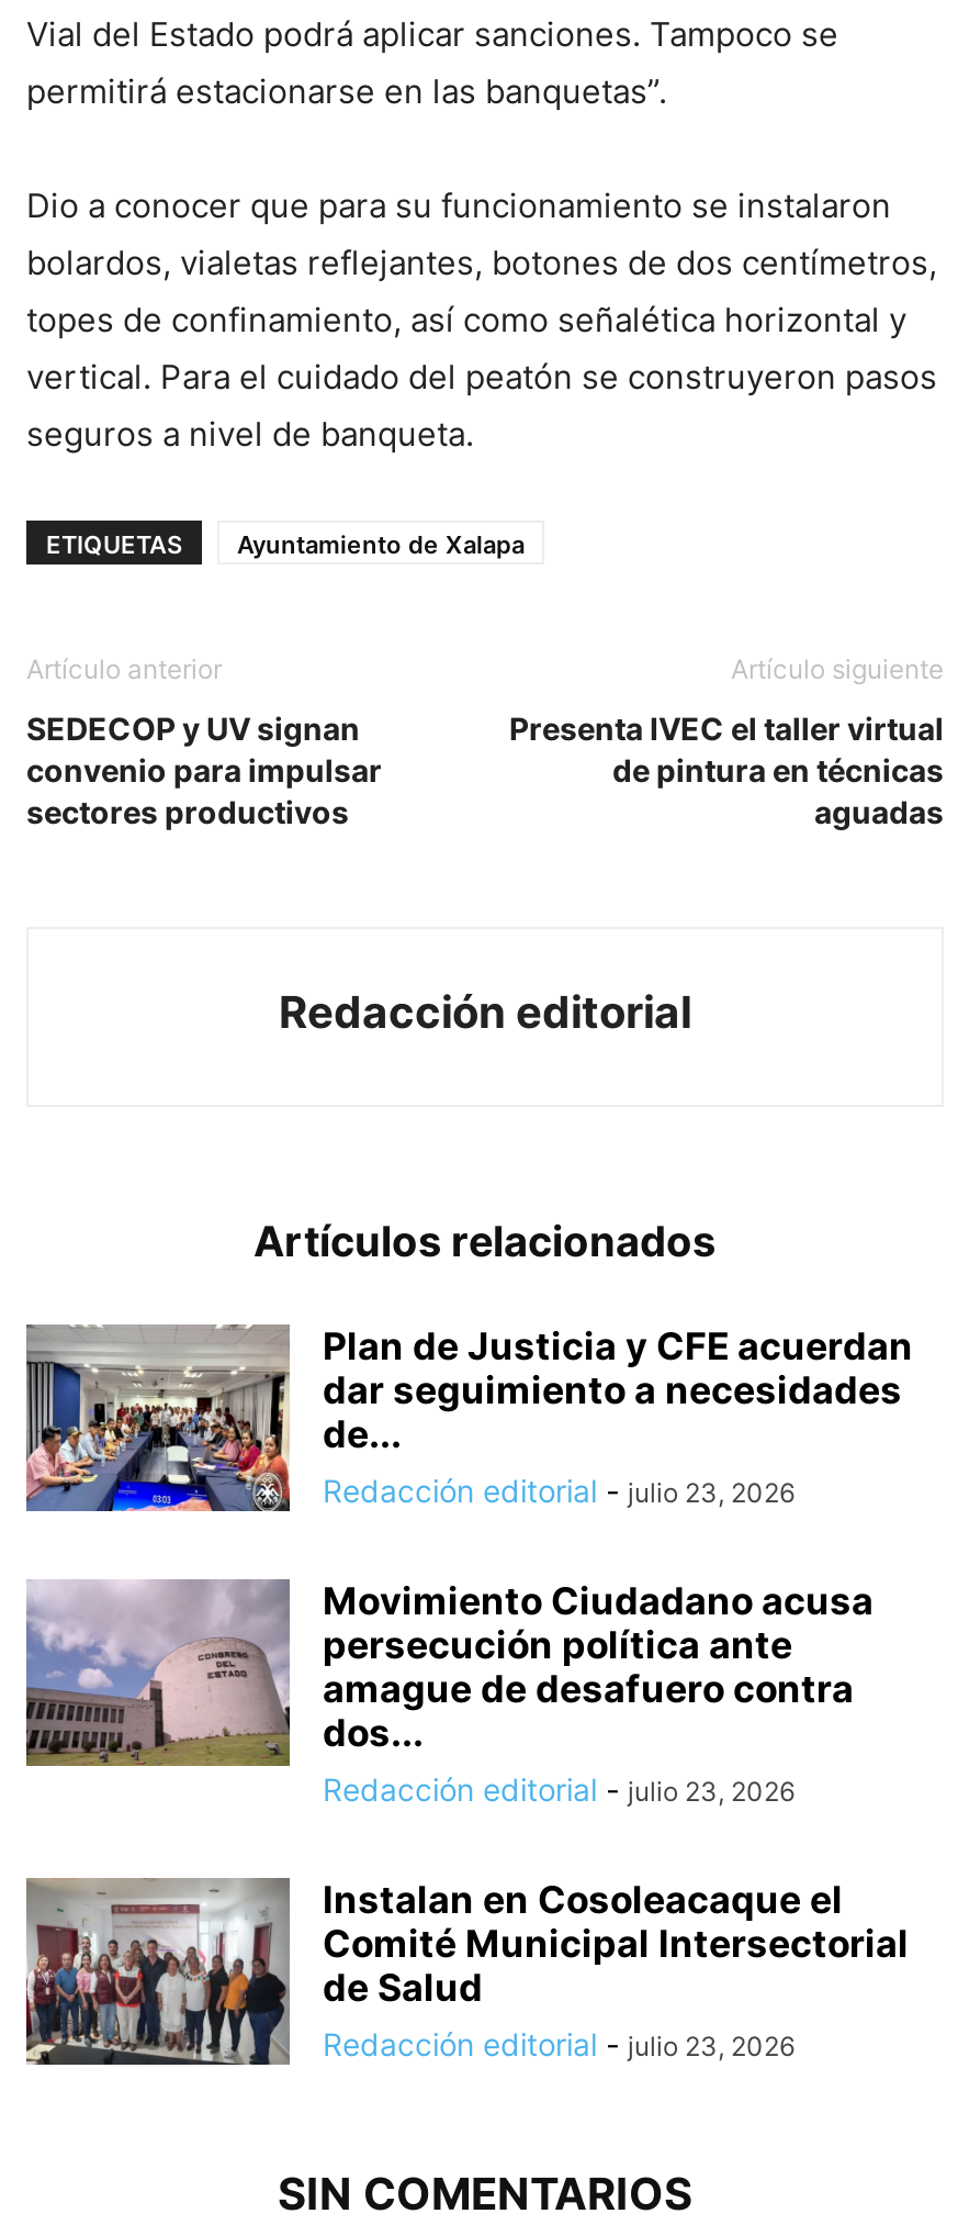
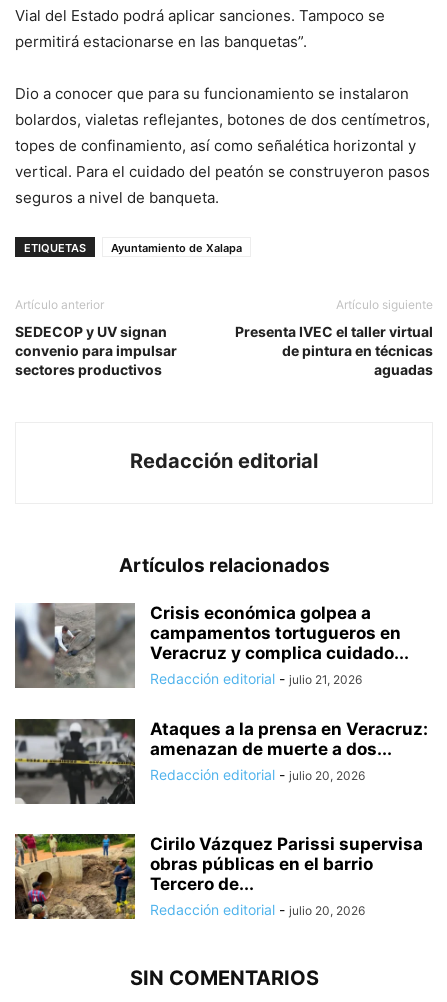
[24,1322,913,1513] [image] | Plan de Justicia y CFE acuerdan | dar seguimiento a necesidades | de... | Redacción editorial - julio 23, 2026 -> [14,603,409,689] [image] | Crisis económica golpea a | campamentos tortugueros en | Veracruz y complica cuidado... | Redacción editorial - julio 21, 2026
[26,1577,874,1807] [image] | Movimiento Ciudadano acusa | persecución política ante | amague de desafuero contra | dos... | Redacción editorial - julio 23, 2026 -> [14,718,428,805] [image] | Ataques a la prensa en Veracruz: | amenazan de muerte a dos... | Redacción editorial - julio 20, 2026
[24,1876,909,2067] [image] | Instalan en Cosoleacaque el | Comité Municipal Intersectorial | de Salud | Redacción editorial - julio 23, 2026 -> [15,833,423,920] [image] | Cirilo Vázquez Parissi supervisa | obras públicas en el barrio | Tercero de... | Redacción editorial - julio 20, 2026

